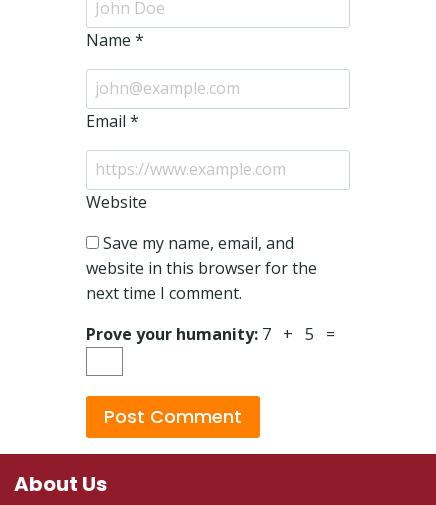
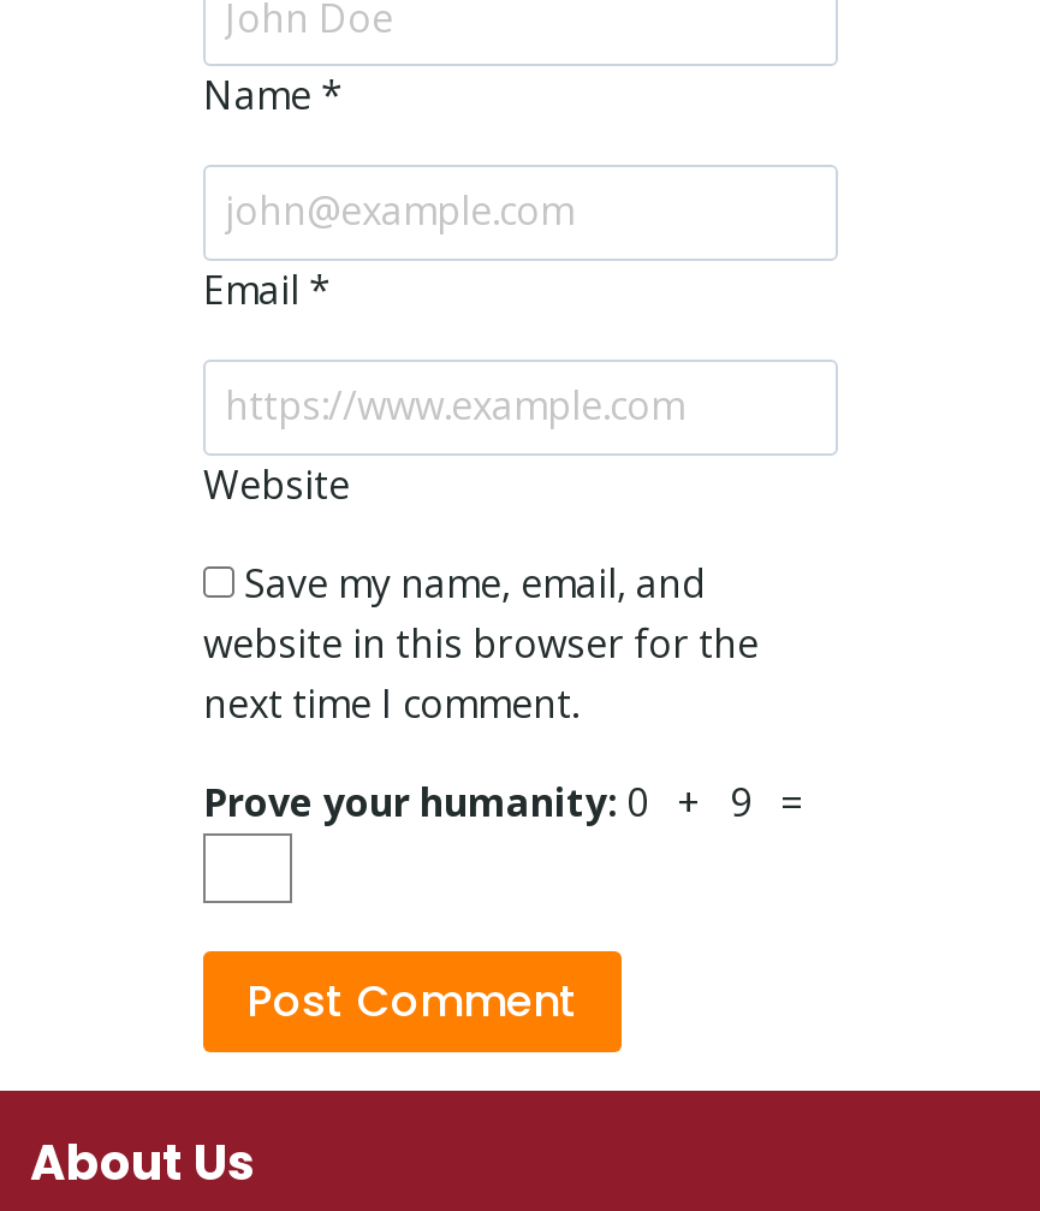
[86,323,343,345] Prove your humanity: 7 + 5 = -> [203,775,821,828] Prove your humanity: 0 + 9 =

